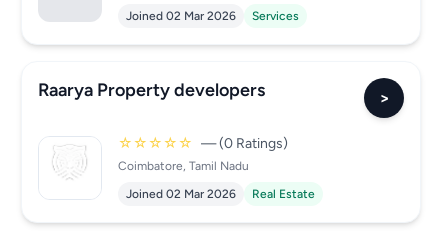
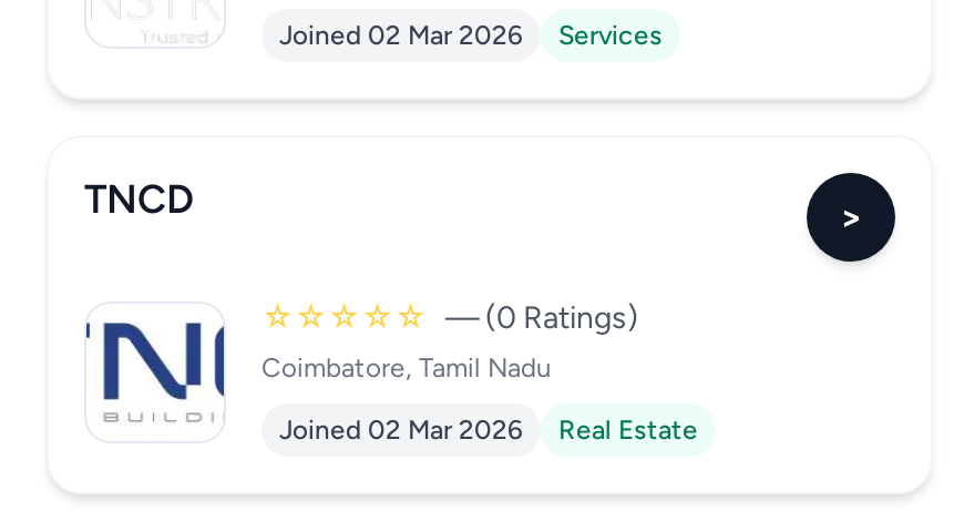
[38,79,265,101] Raarya Property developers -> [84,175,195,224] TNCD
none -> [84,321,226,423] [image]

